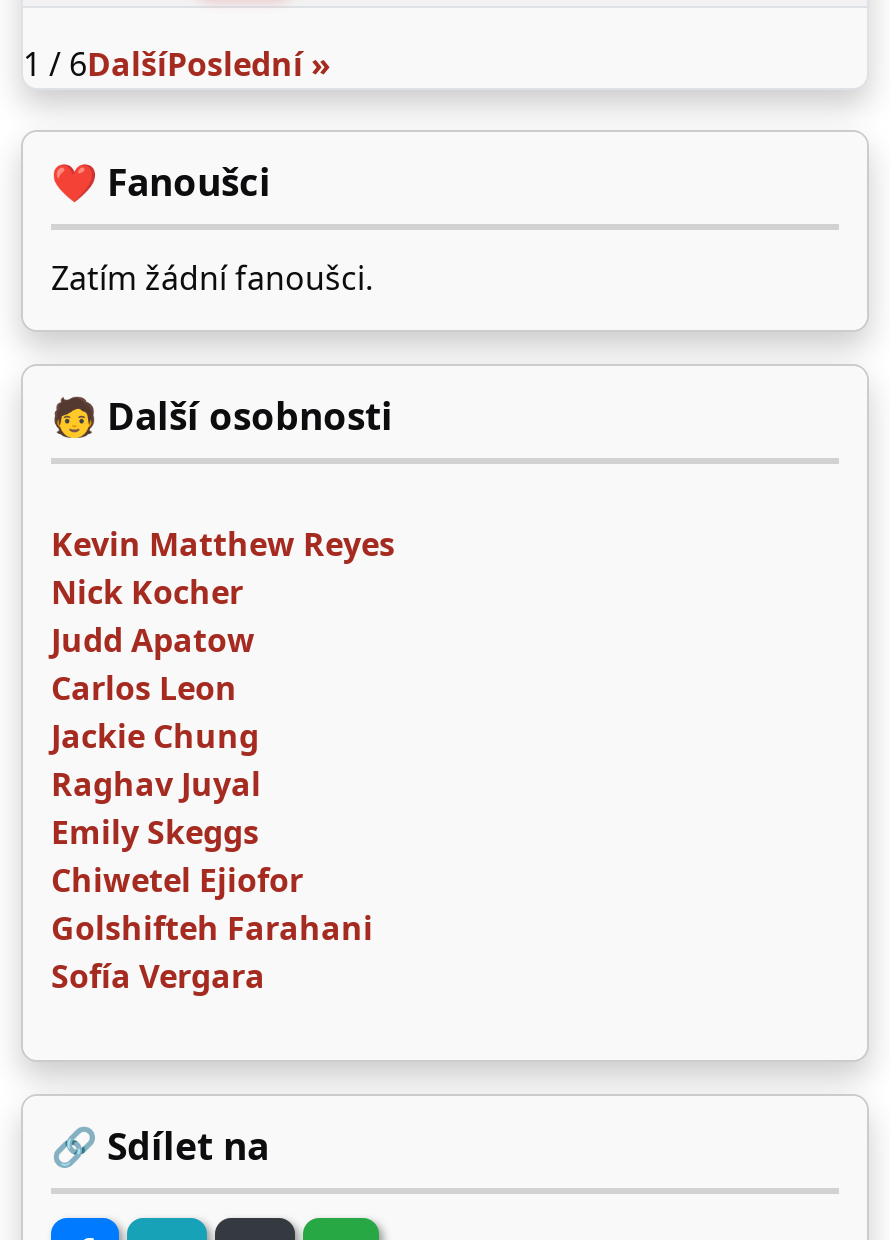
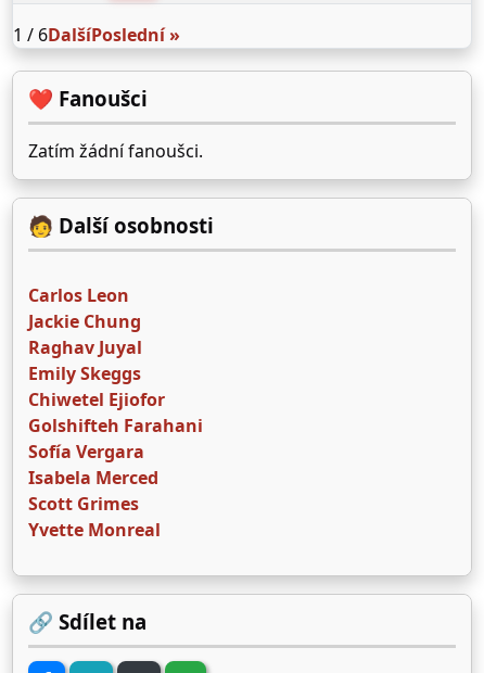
[51,522,395,662] Kevin Matthew Reyes | Nick Kocher | Judd Apatow -> none
moved [51,666,373,998] -> [28,283,203,464]: Carlos Leon | Jackie Chung | Raghav Juyal | Emily Skeggs | Chiwetel Ejiofor | Golshifteh Farahani | Sofía Vergara
none -> [28,466,161,542] Isabela Merced | Scott Grimes | Yvette Monreal

